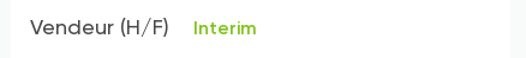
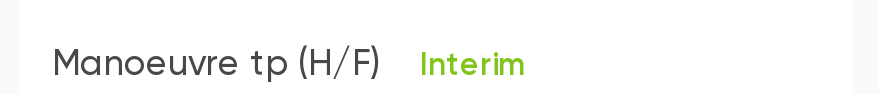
[30,14,169,39] Vendeur (H/F) -> [52,42,380,84] Manoeuvre tp (H/F)

